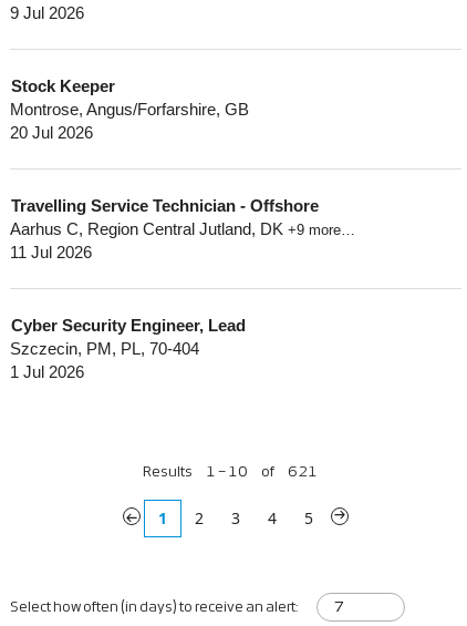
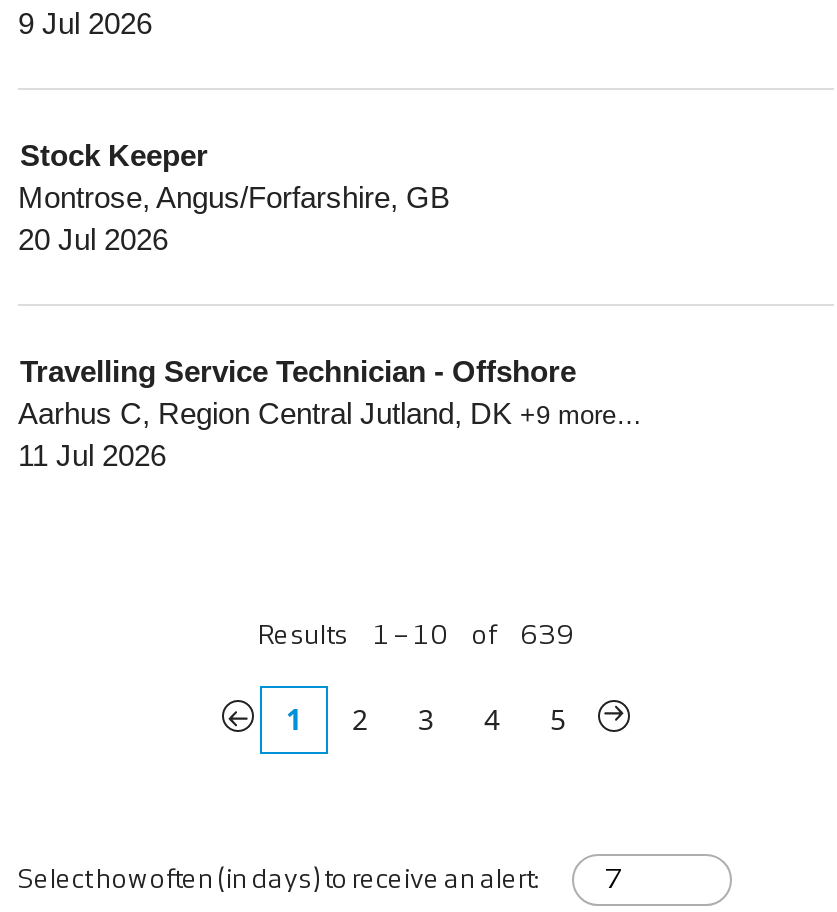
[10,316,246,381] Cyber Security Engineer, Lead | Szczecin, PM, PL, 70-404 | 1 Jul 2026 -> none
[143,464,318,481] Results 1 – 10 of 621 -> [258,622,574,652] Results 1 – 10 of 639

